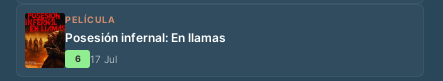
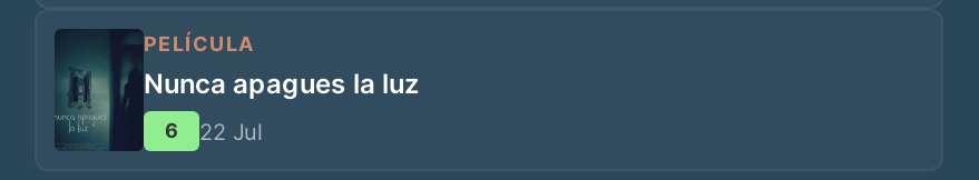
[24,12,226,69] [image] | Posesión infernal: En llamas -> [55,29,420,151] [image] | Nunca apagues la luz
[74,53,117,65] 6 17 Jul -> [165,118,262,144] 6 22 Jul

